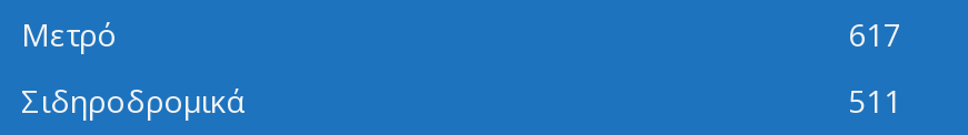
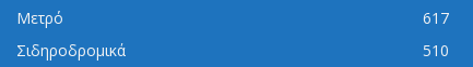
[848,80,901,122] 511 -> [423,40,449,61] 510

